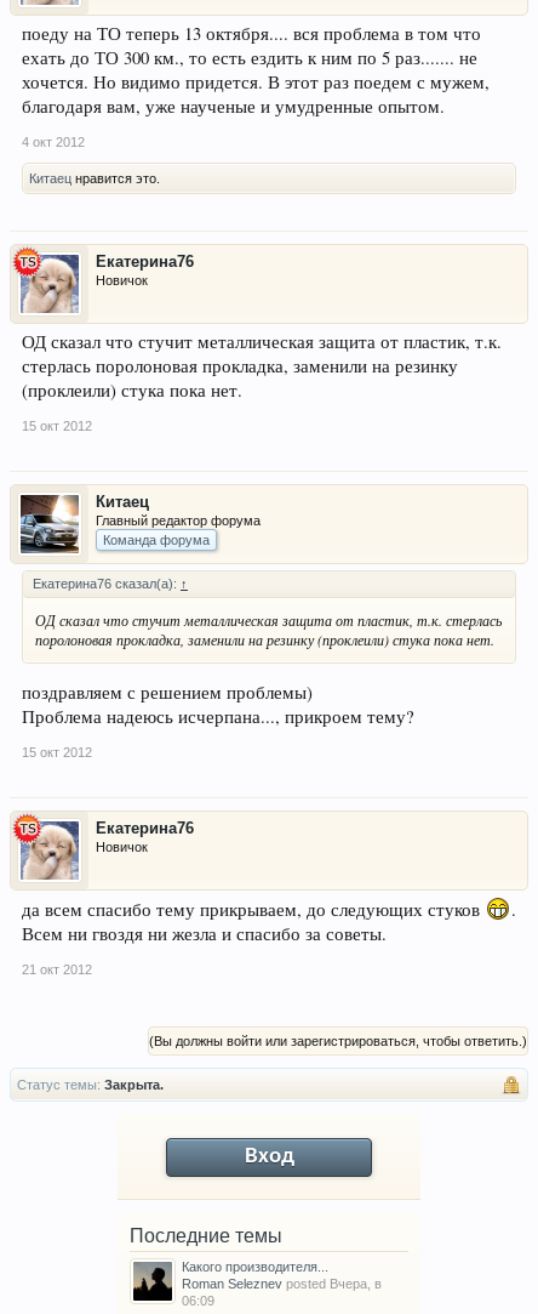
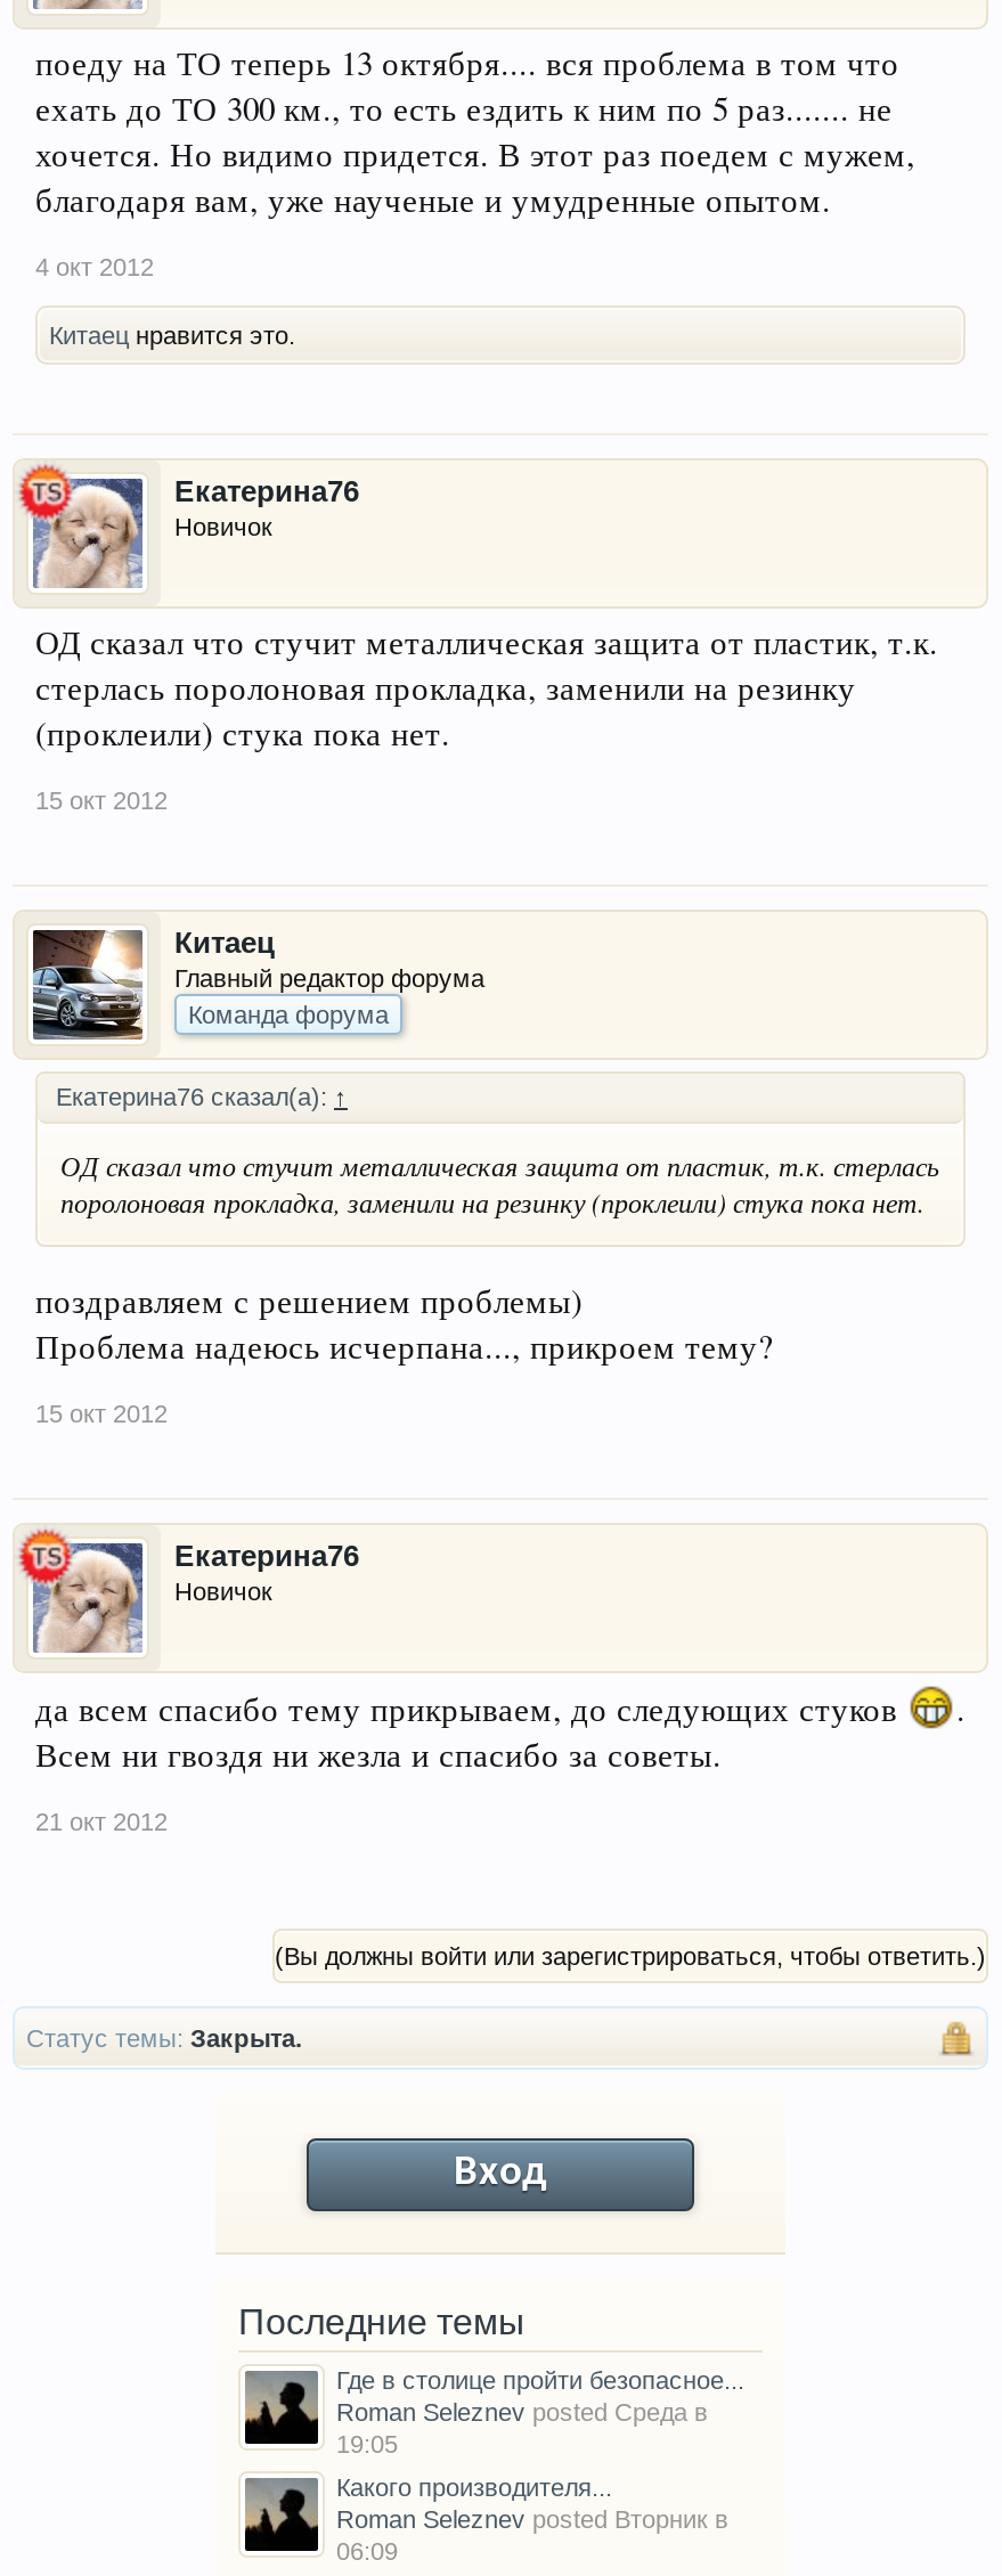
none -> [336,2367,744,2458] Где в столице пройти безопасное... | Roman Seleznev posted Среда в | 19:05
[182,1277,382,1291] Roman Seleznev posted Вчера, в -> [336,2506,728,2533] Roman Seleznev posted Вторник в

